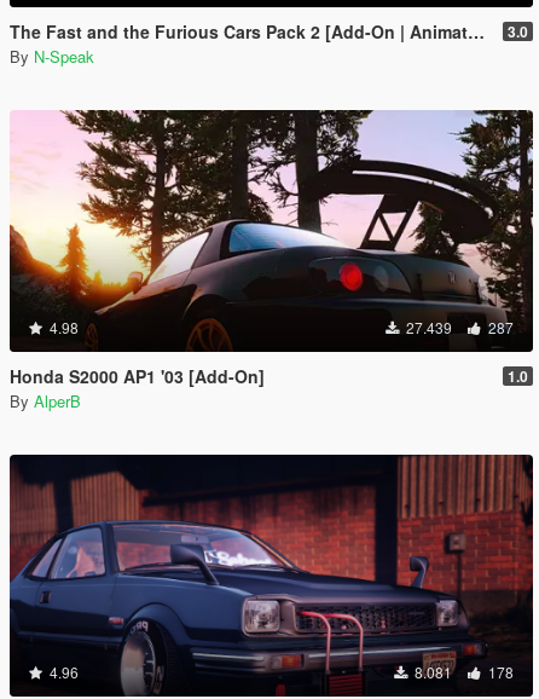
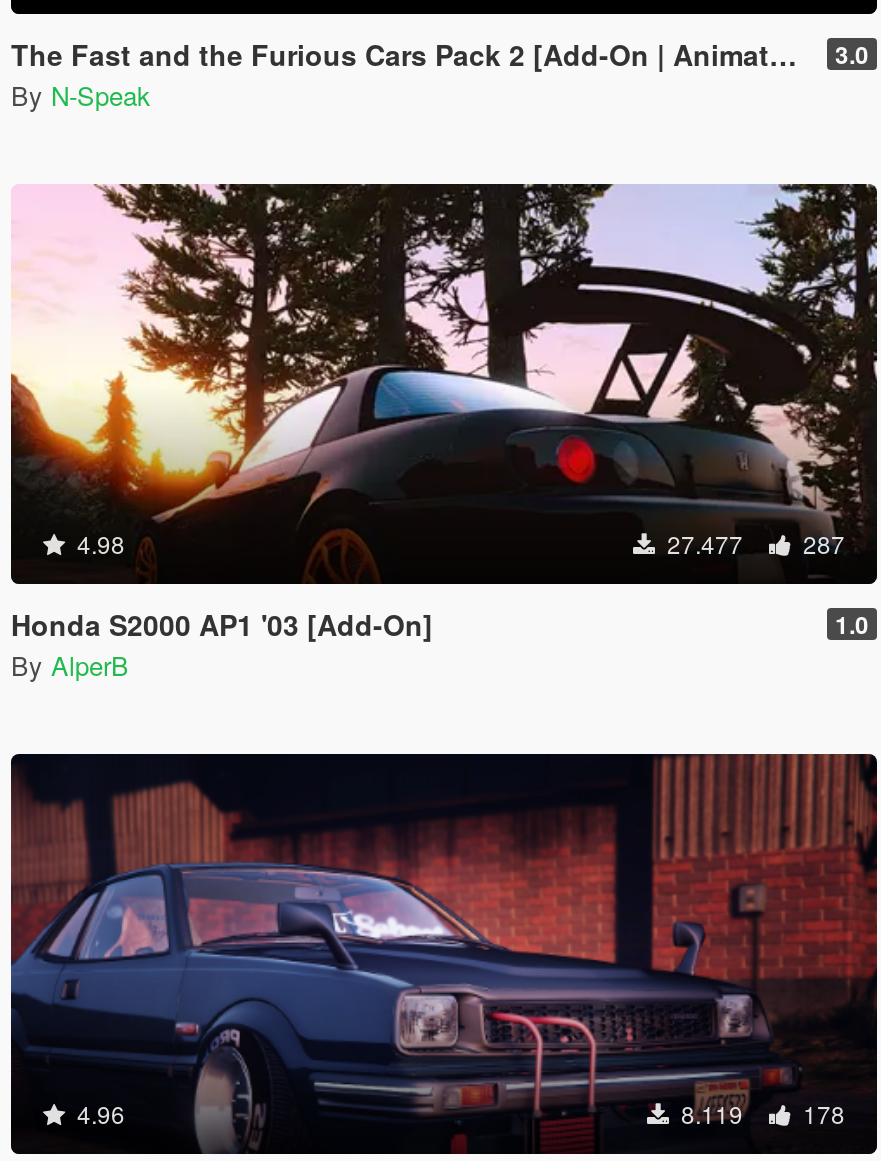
[402,317,514,337] 27.439 287 -> [661,526,845,560] 27.477 287
[411,662,514,682] 8.081 178 -> [675,1096,845,1130] 8.119 178

